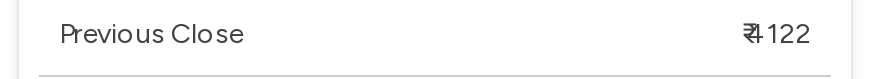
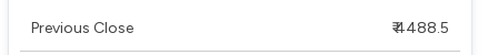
[741,16,811,50] ₹ 4122 -> [391,18,449,37] ₹ 4488.5

